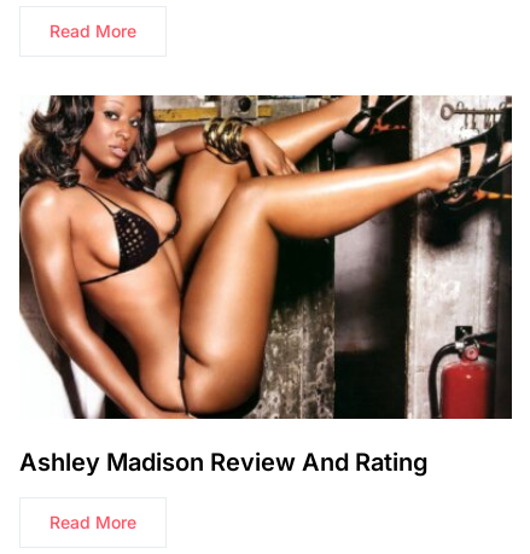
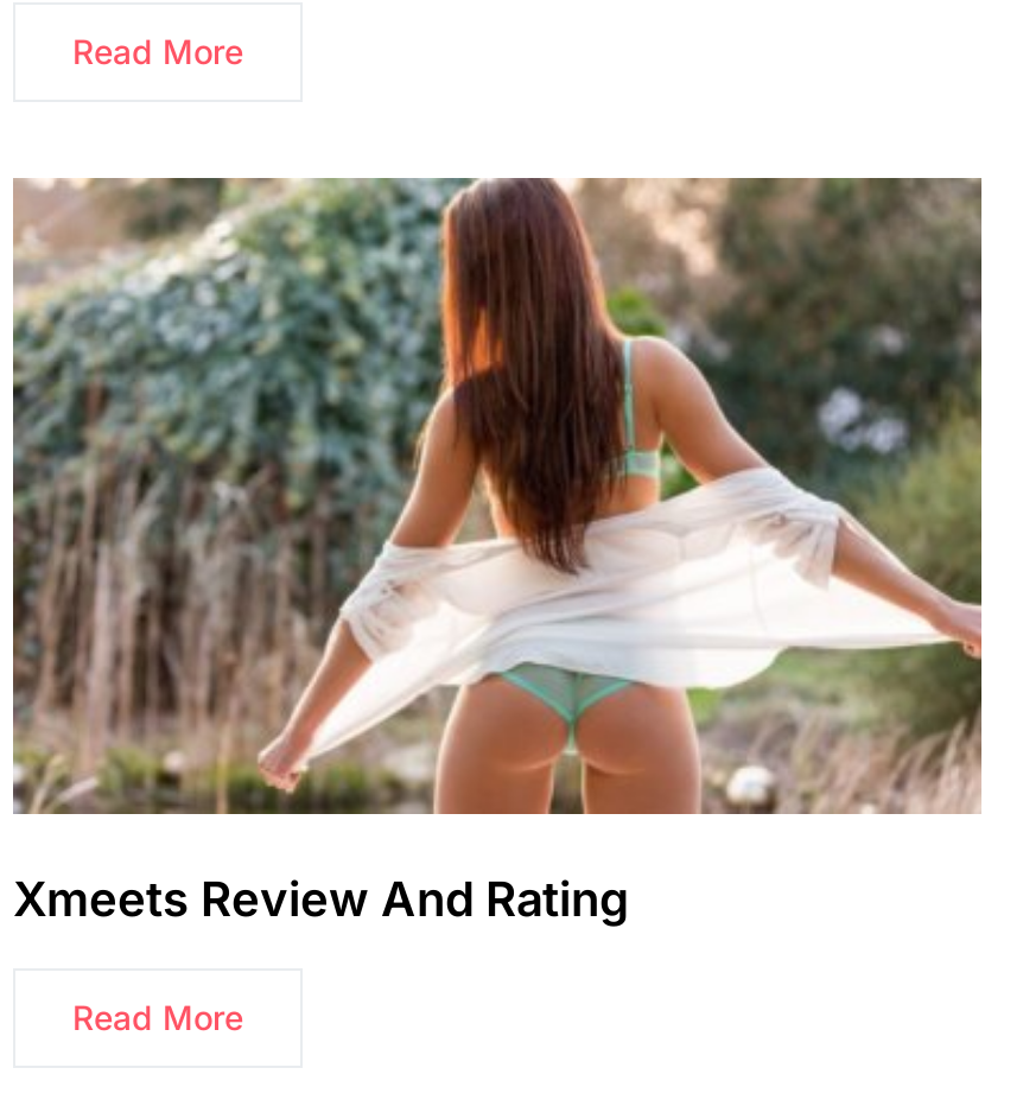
[18,94,513,477] [image] | Ashley Madison Review And Rating -> [11,176,984,928] [image] | Xmeets Review And Rating

